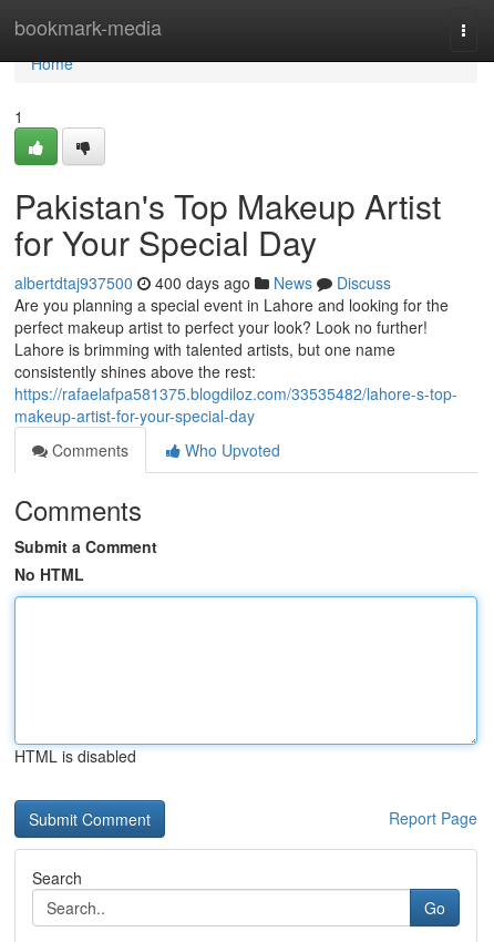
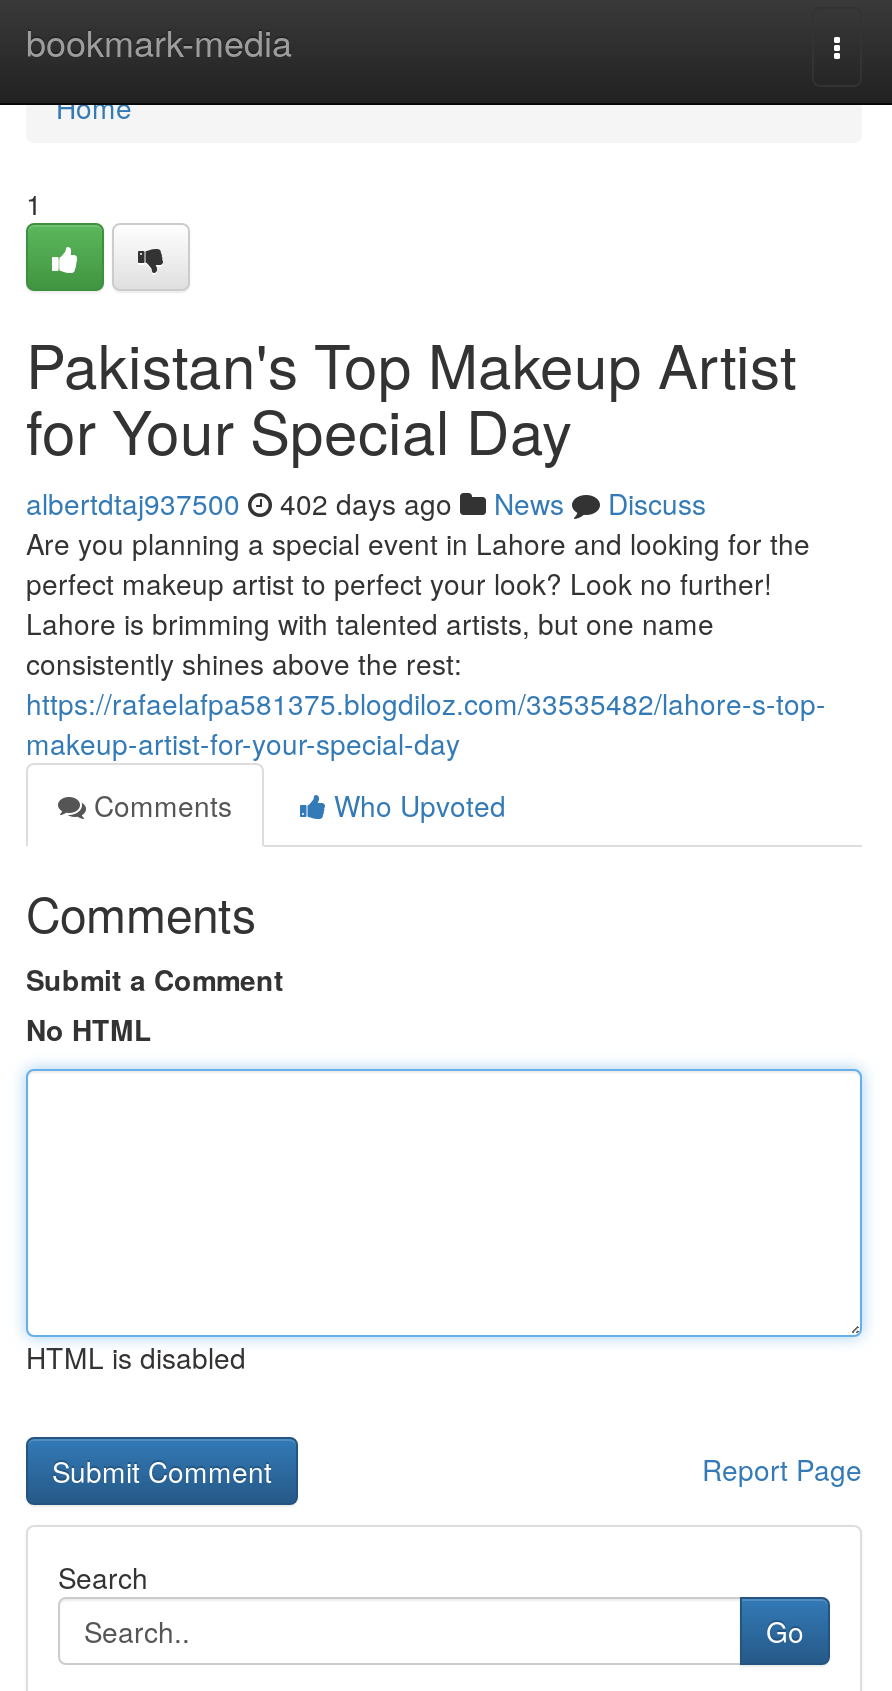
[14,272,391,294] albertdtaj937500 400 days ago News Discuss -> [26,483,706,523] albertdtaj937500 402 days ago News Discuss

